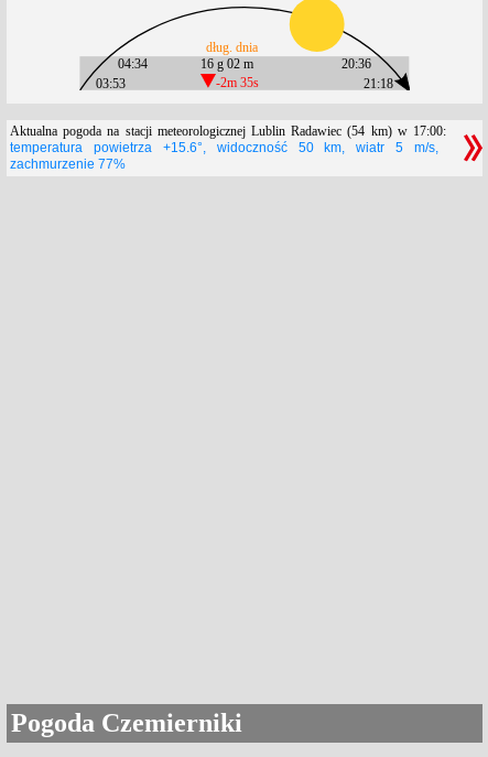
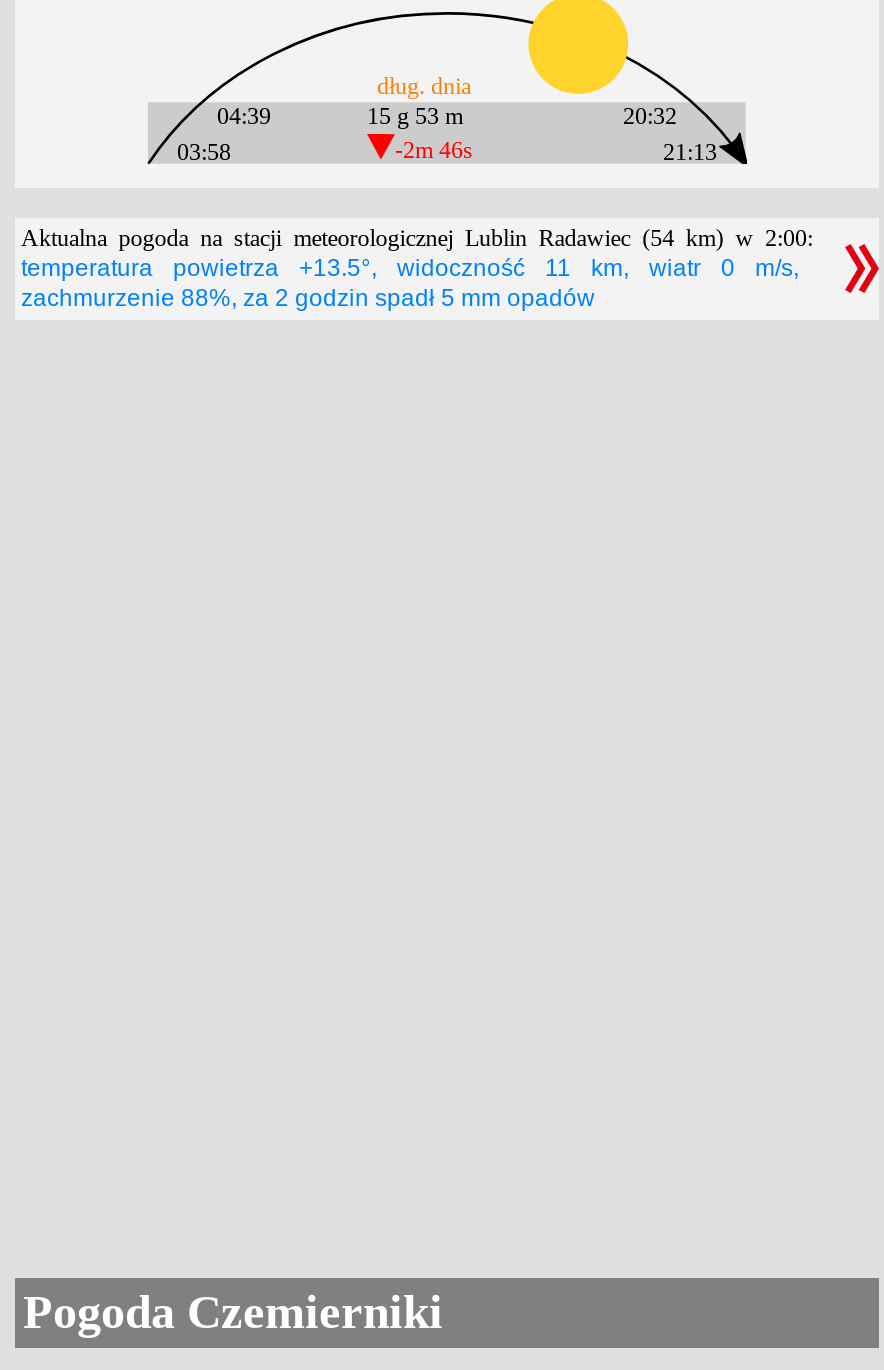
[118,56,148,71] 04:34 -> [217,101,271,129] 04:39
[200,56,253,71] 16 g 02 m -> [367,101,463,129] 15 g 53 m
[341,56,371,71] 20:36 -> [623,101,677,129] 20:32
[96,76,126,91] 03:53 -> [177,137,231,165] 03:58
[216,76,259,91] -2m 35s -> [395,137,473,165] -2m 46s
[364,76,393,91] 21:18 -> [663,137,717,165] 21:13
[10,123,446,171] Aktualna pogoda na stacji meteorologicznej Lublin Radawiec (54 km) w 17:00: | temperatura powietrza +15.6°, widoczność 50 km, wiatr 5 m/s, | zachmurzenie 77% -> [21,223,813,311] Aktualna pogoda na stacji meteorologicznej Lublin Radawiec (54 km) w 2:00: | temperatura powietrza +13.5°, widoczność 11 km, wiatr 0 m/s, | zachmurzenie 88%, za 2 godzin spadł 5 mm opadów

